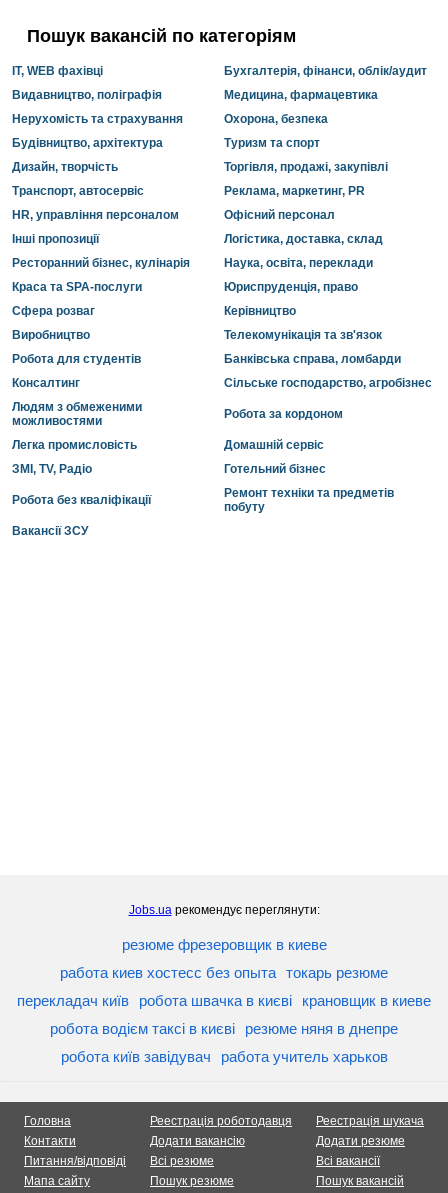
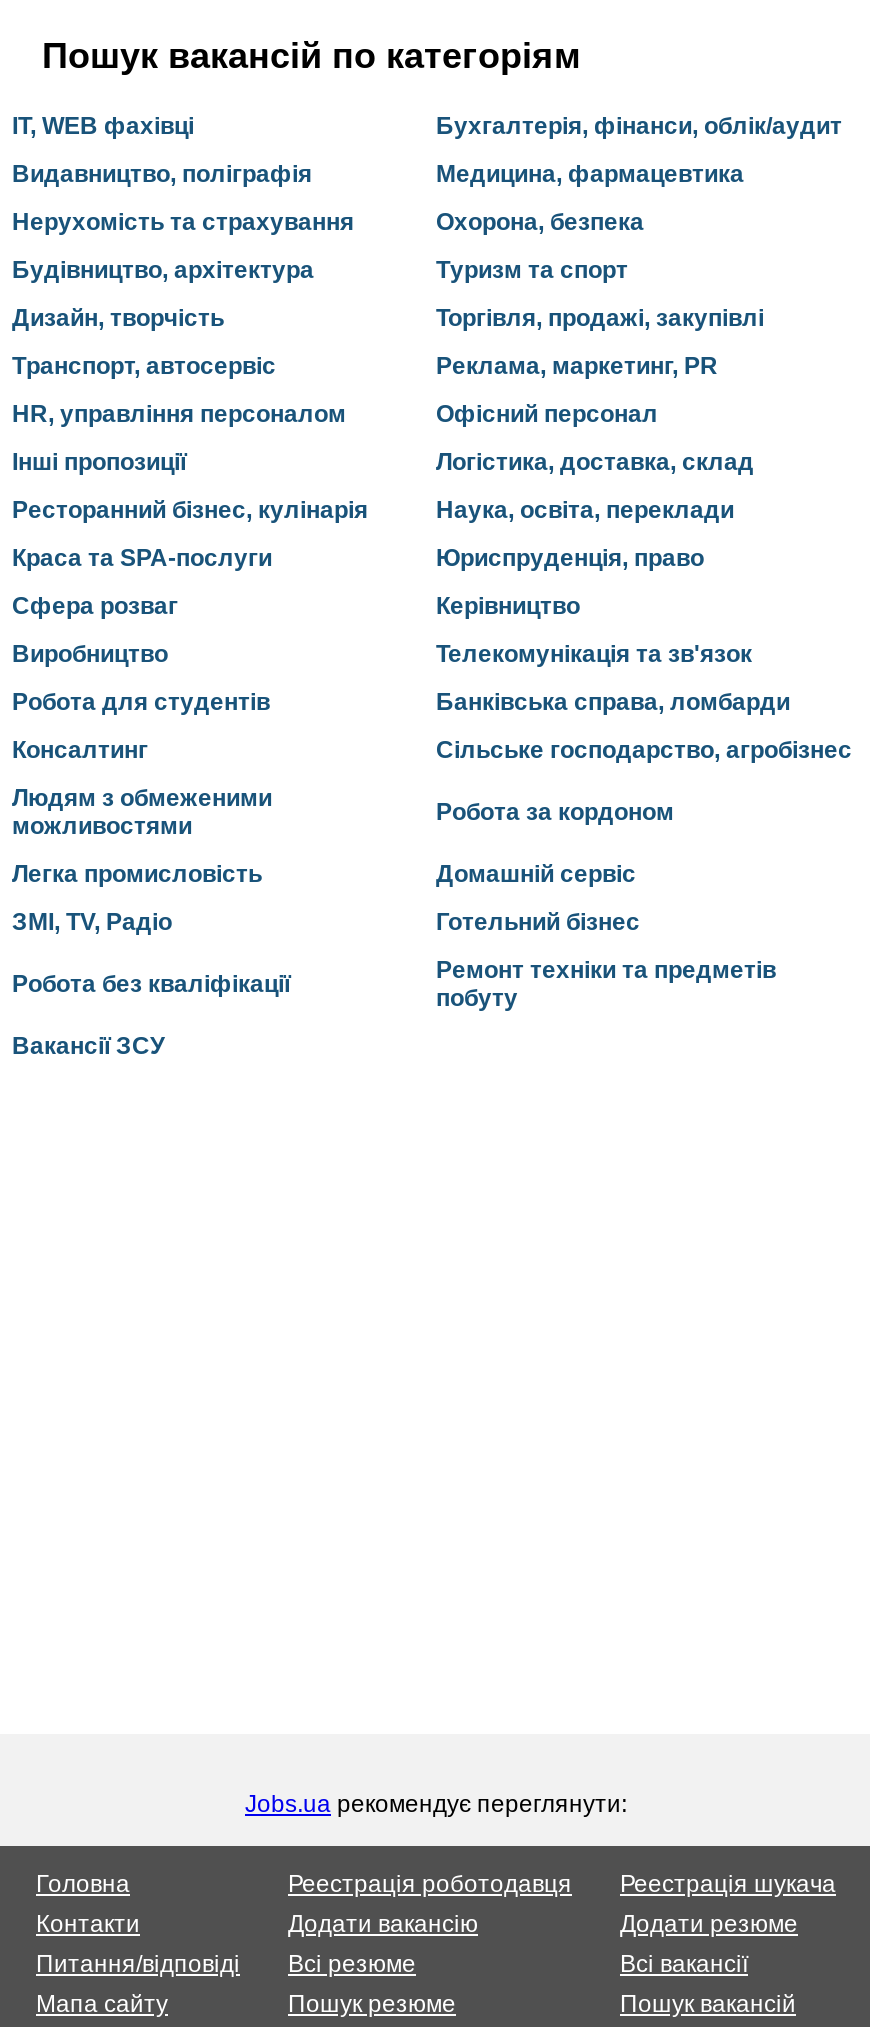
[17,936,431,1065] резюме фрезеровщик в киеве | работа киев хостесс без опыта токарь резюме | перекладач київ робота швачка в києві крановщик в киеве | робота водієм таксі в києві резюме няня в днепре | робота київ завідувач работа учитель харьков -> none

